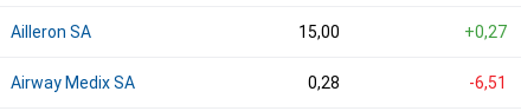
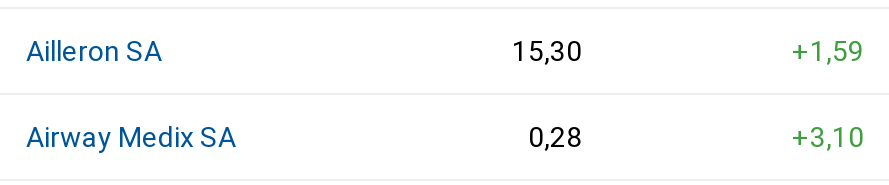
[298,22,340,41] 15,00 -> [512,35,582,67] 15,30
[464,22,507,41] +0,27 -> [792,35,864,67] +1,59
[469,73,507,92] -6,51 -> [792,121,864,153] +3,10

